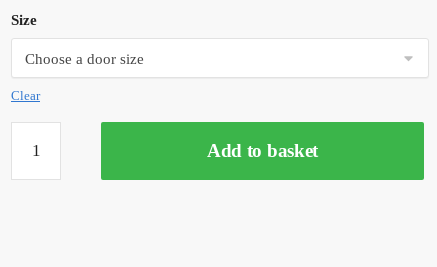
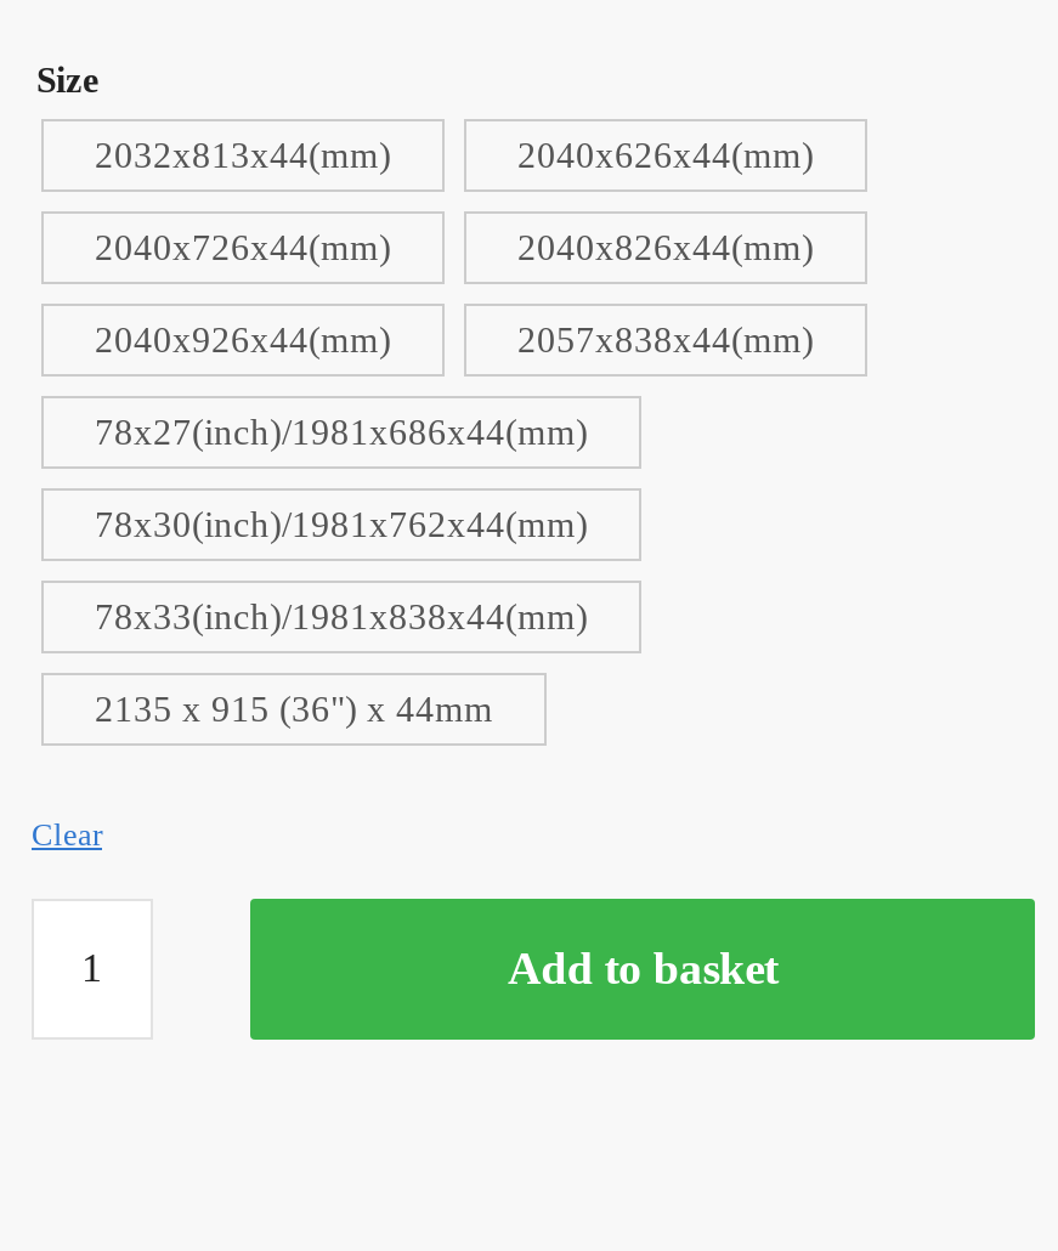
none -> [95,137,814,729] 2032x813x44(mm) | 2040x626x44(mm) | 2040x726x44(mm) | 2040x826x44(mm) | 2040x926x44(mm) | 2057x838x44(mm) | 78x27(inch)/1981x686x44(mm) | 78x30(inch)/1981x762x44(mm) | 78x33(inch)/1981x838x44(mm) | 2135 x 915 (36") x 44mm

